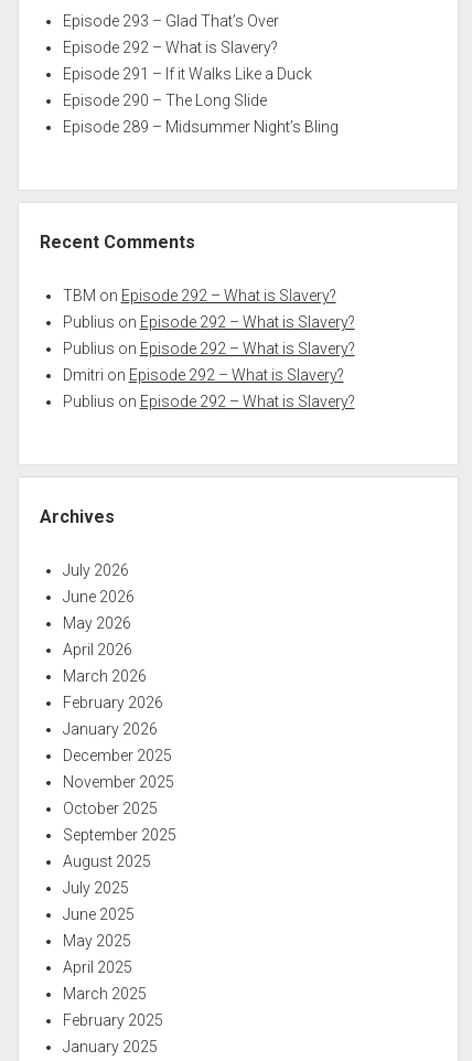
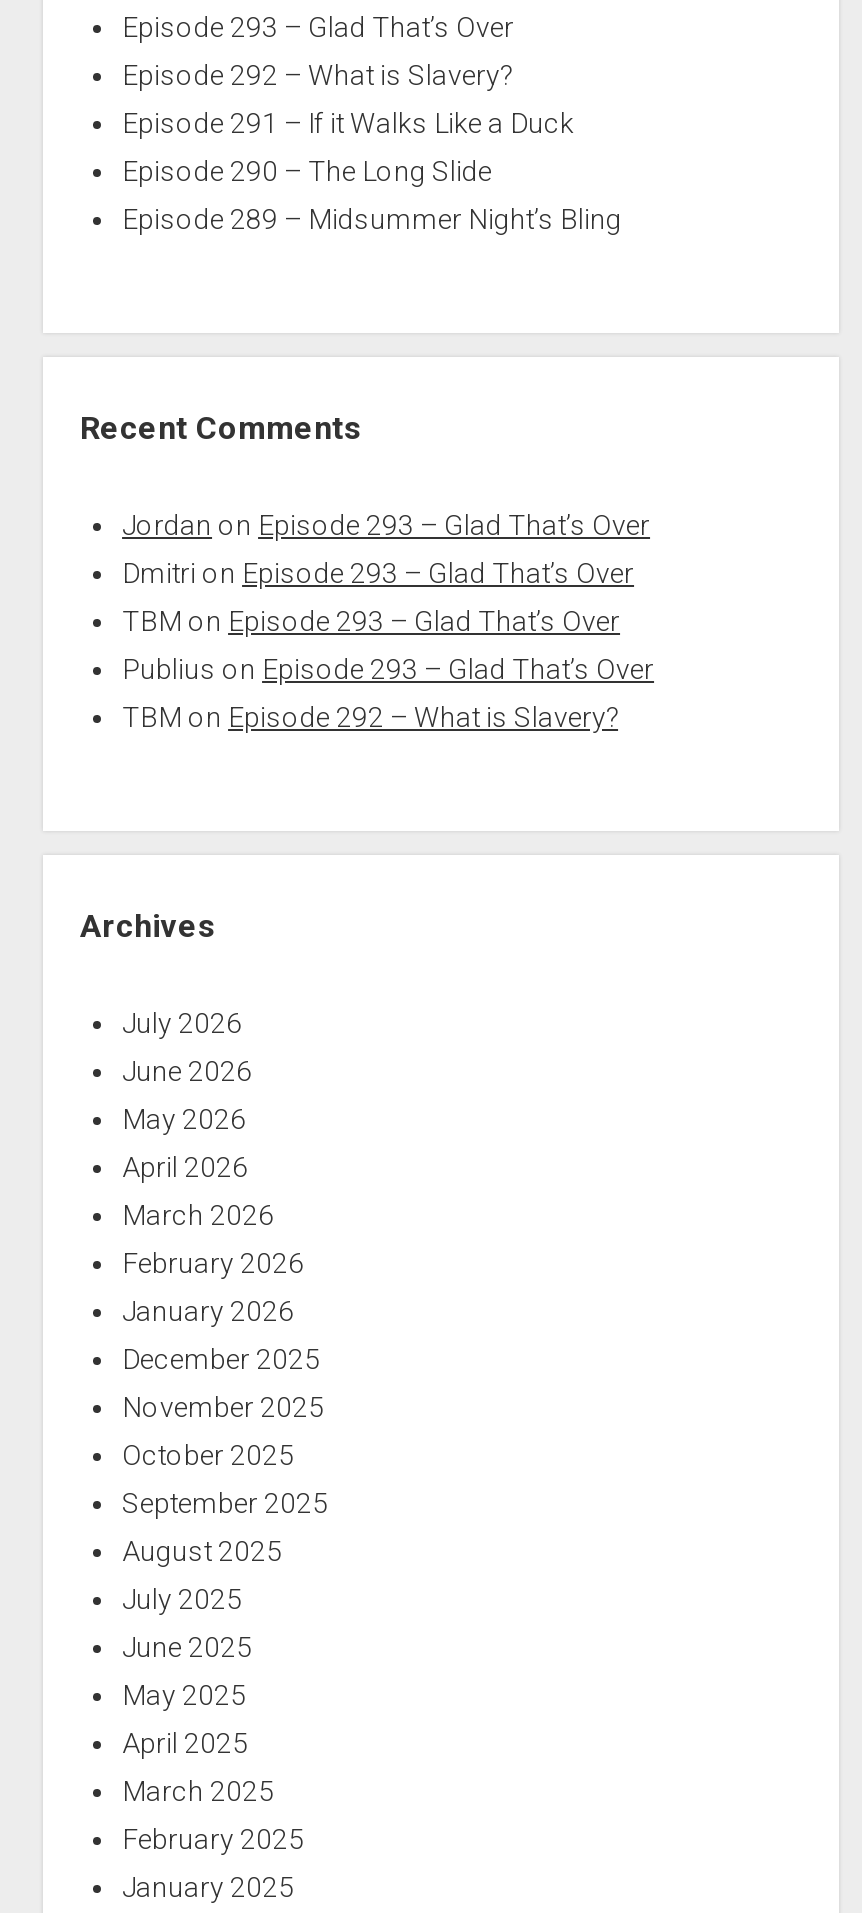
none -> [122,509,654,685] Jordan on Episode 293 – Glad That’s Over | Dmitri on Episode 293 – Glad That’s Over | TBM on Episode 293 – Glad That’s Over | Publius on Episode 293 – Glad That’s Over
moved [62,287,336,304] -> [122,701,618,733]: TBM on Episode 292 – What is Slavery?
[62,313,355,410] Publius on Episode 292 – What is Slavery? | Publius on Episode 292 – What is Slavery? | Dmitri on Episode 292 – What is Slavery? | Publius on Episode 292 – What is Slavery? -> none

